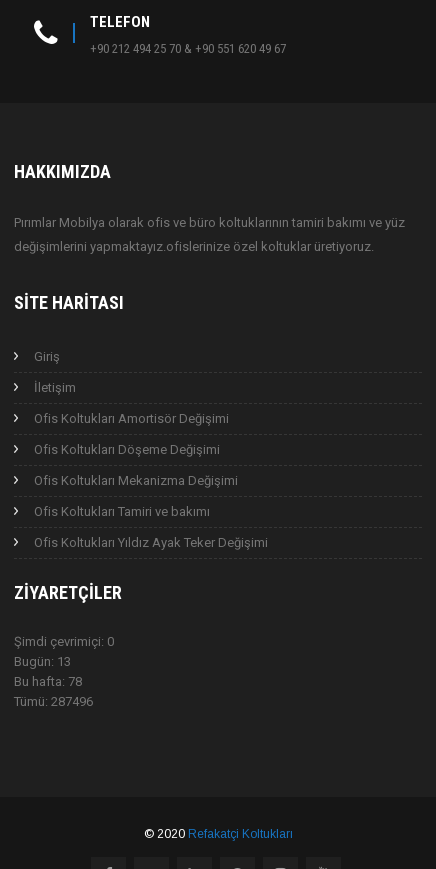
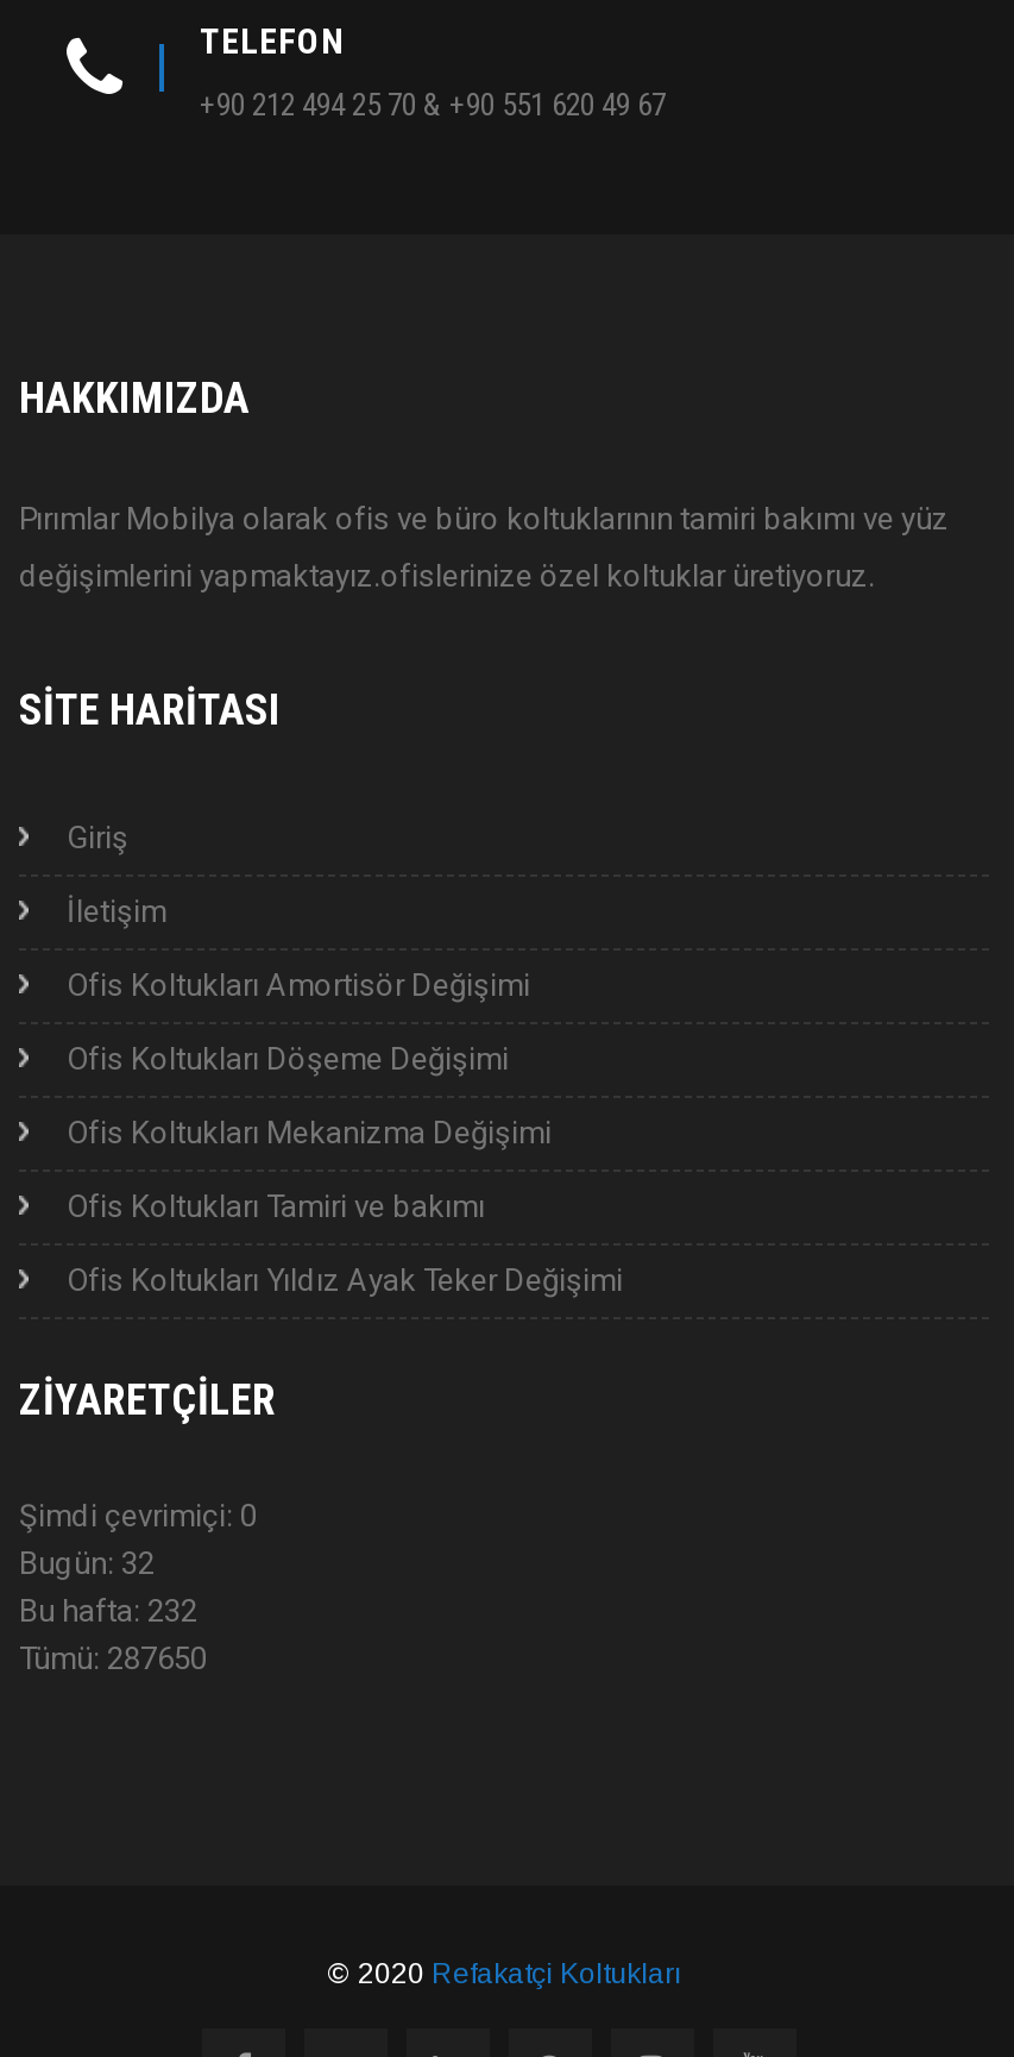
[14,654,71,669] Bugün: 13 -> [19,1544,155,1580] Bugün: 32
[14,674,82,689] Bu hafta: 78 -> [19,1592,197,1628] Bu hafta: 232
[14,694,93,709] Tümü: 287496 -> [19,1640,207,1675] Tümü: 287650

